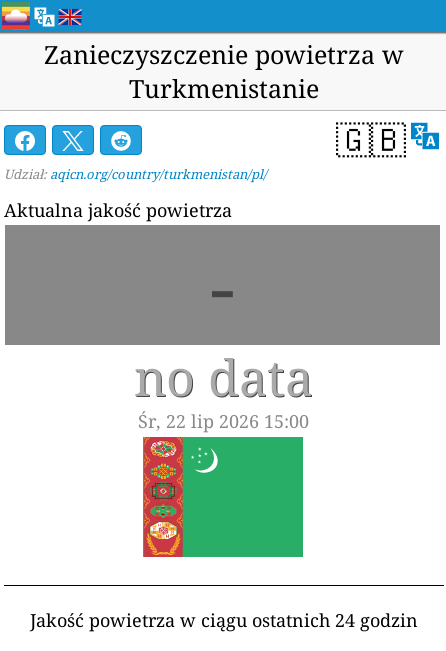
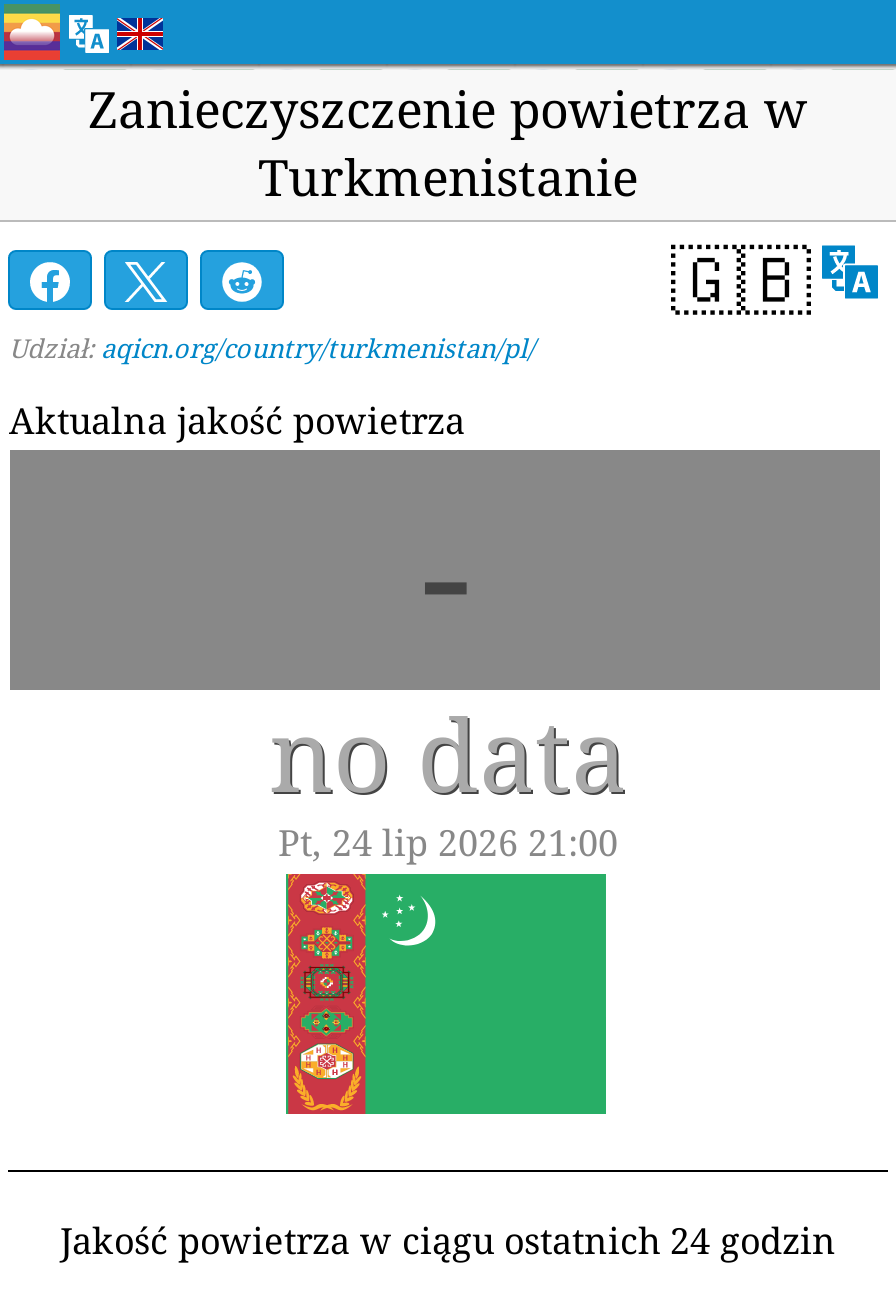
[138,409,309,433] Śr, 22 lip 2026 15:00 -> [278,818,618,866] Pt, 24 lip 2026 21:00

